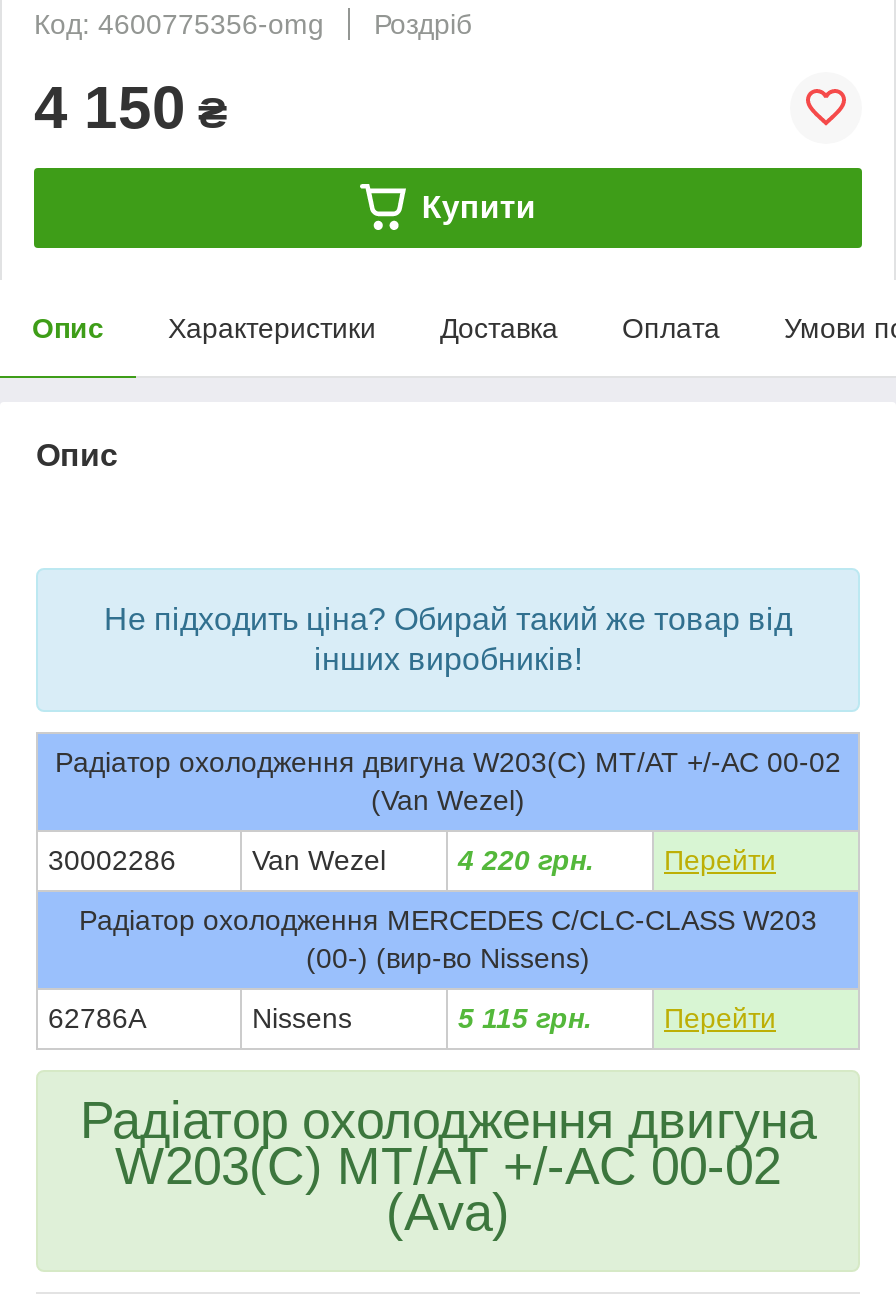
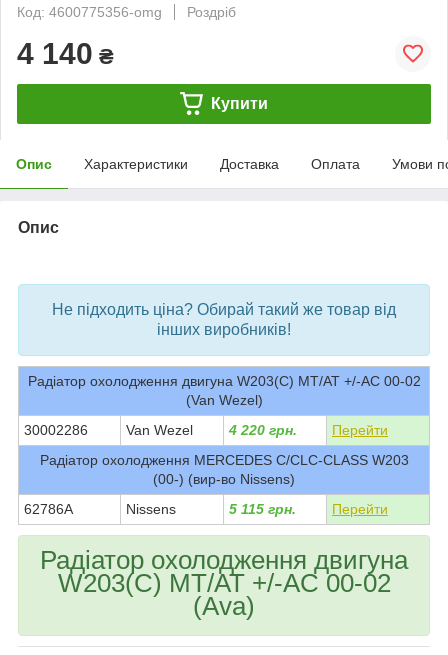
[34,74,228,140] 4 150 ₴ -> [17,37,114,70] 4 140 ₴

